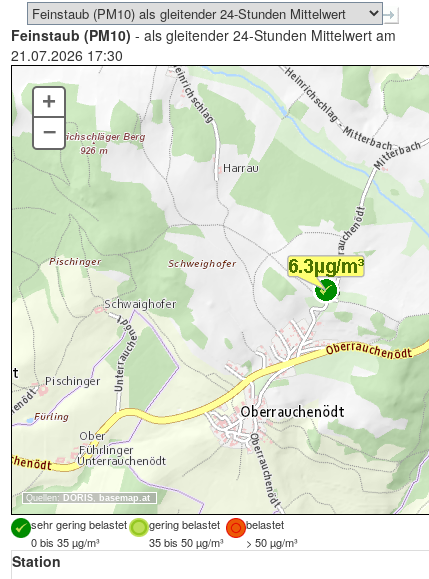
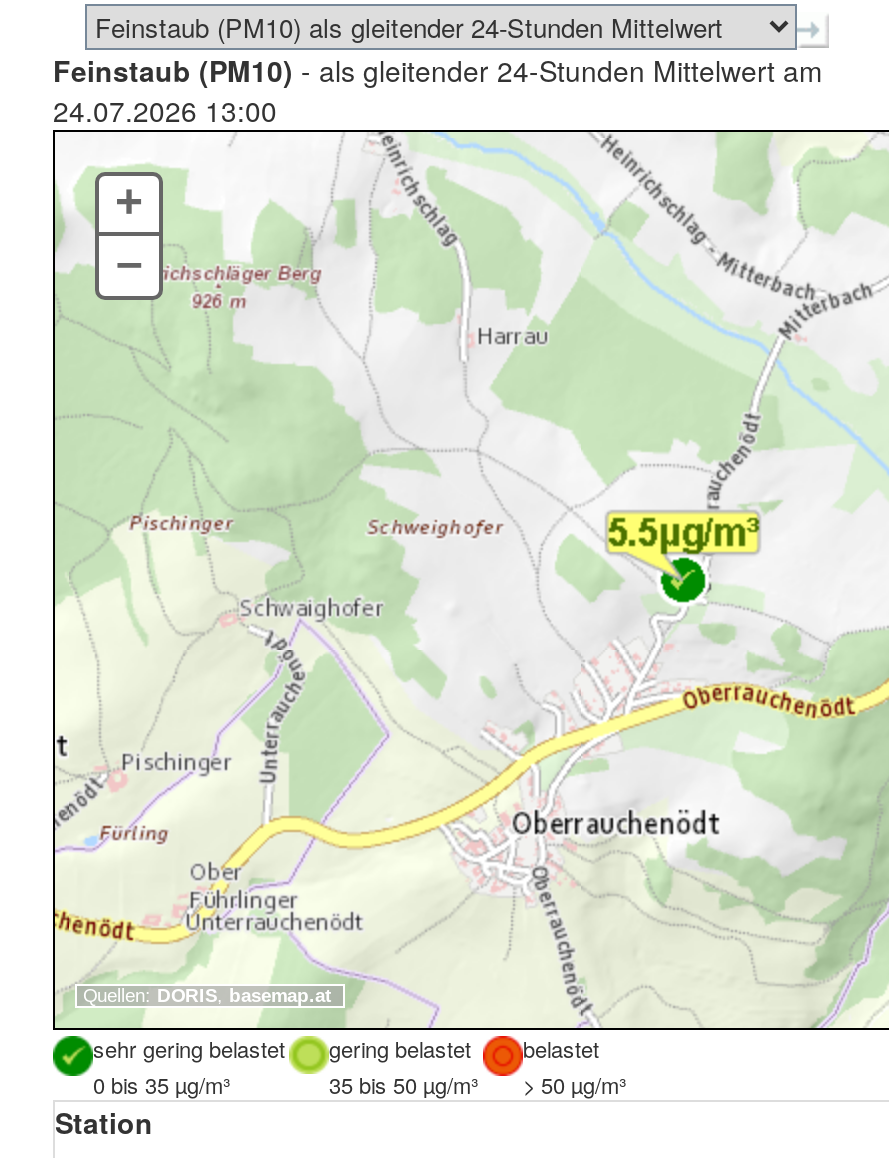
[11,45,123,65] 21.07.2026 17:30 -> [53,90,277,130] 24.07.2026 13:00

